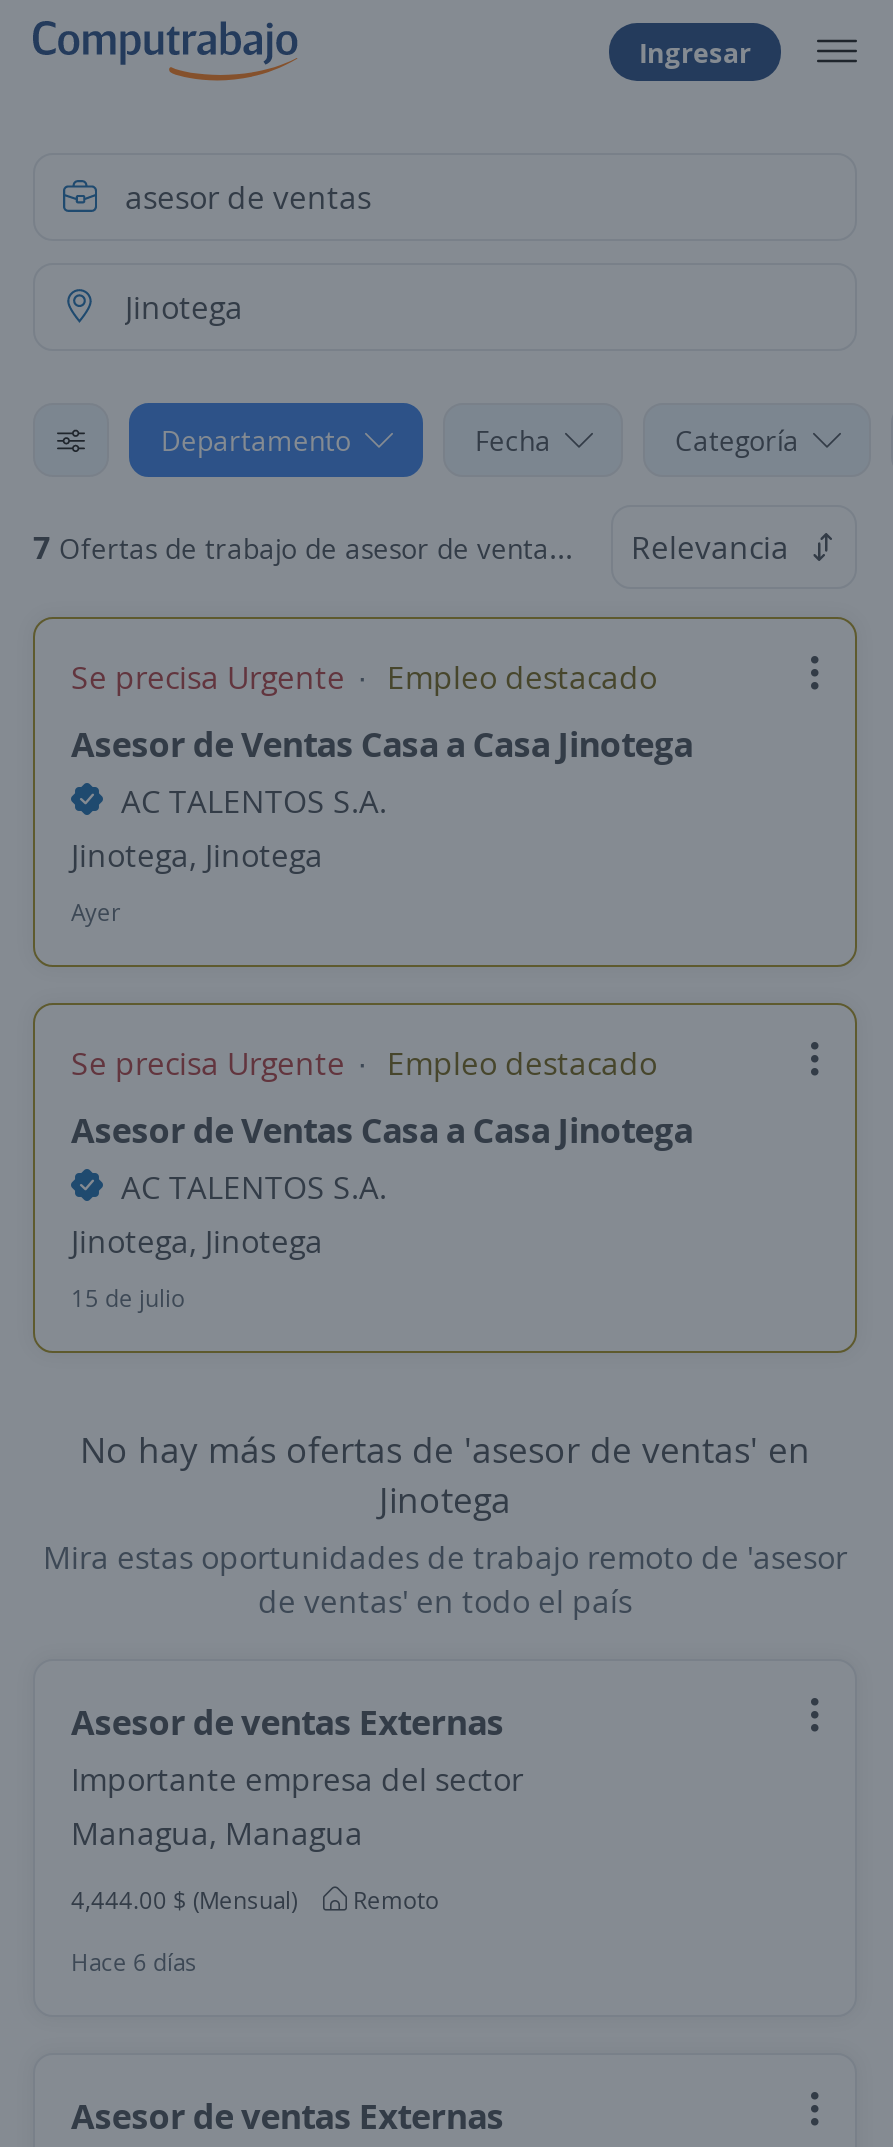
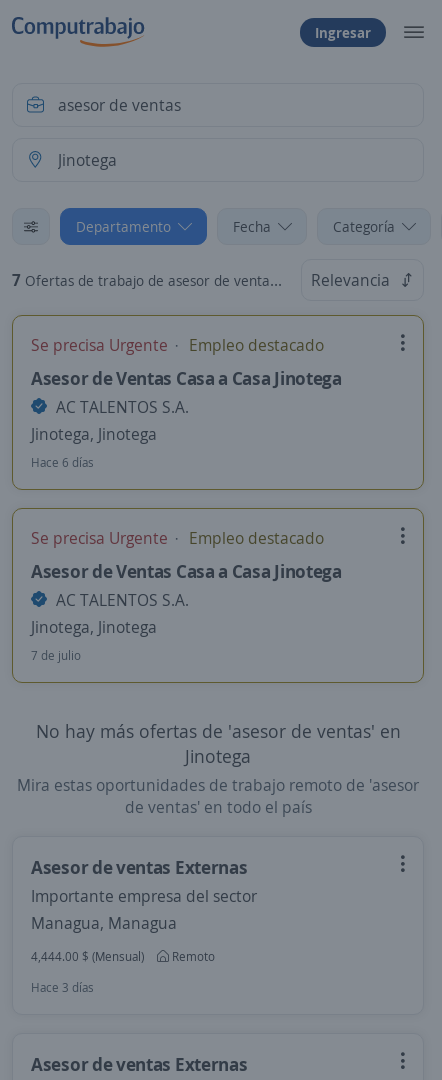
[71,895,121,929] Ayer -> [31,454,94,471] Hace 6 días
[71,1281,185,1315] 15 de julio -> [31,647,81,664] 7 de julio
[71,1945,197,1979] Hace 6 días -> [31,979,94,996] Hace 3 días

